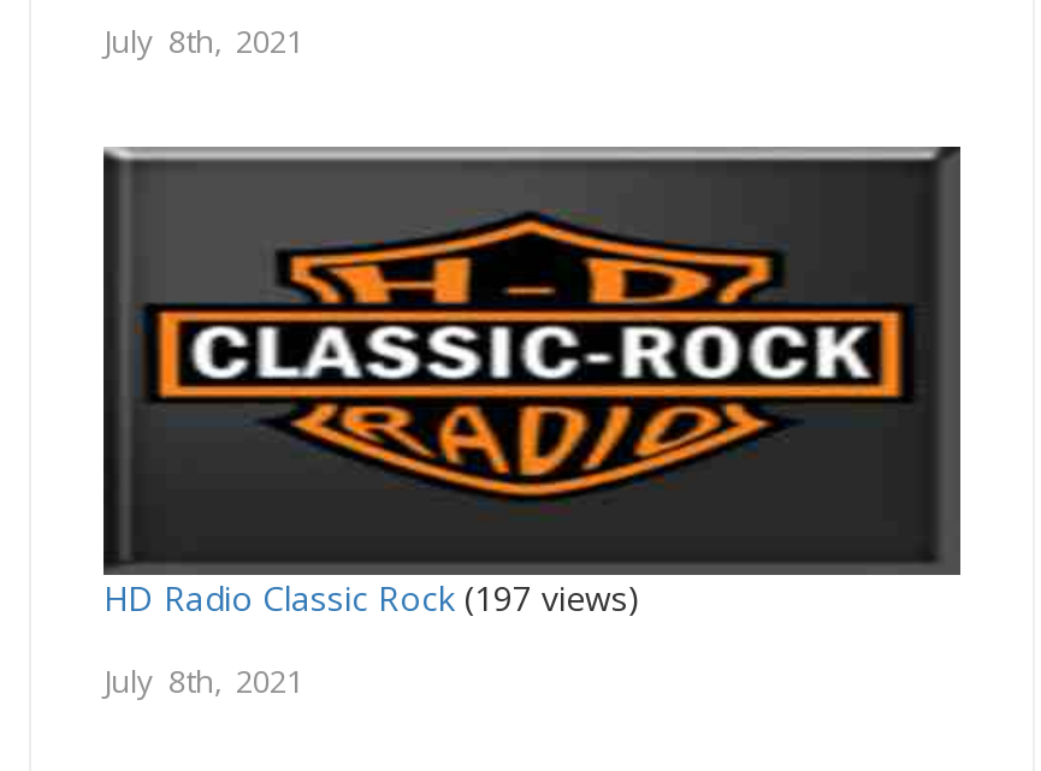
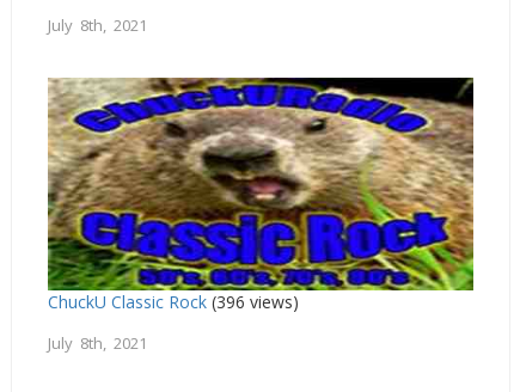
[101,147,963,619] [image] | HD Radio Classic Rock(197 views) -> [47,76,475,313] [image] | ChuckU Classic Rock(396 views)

